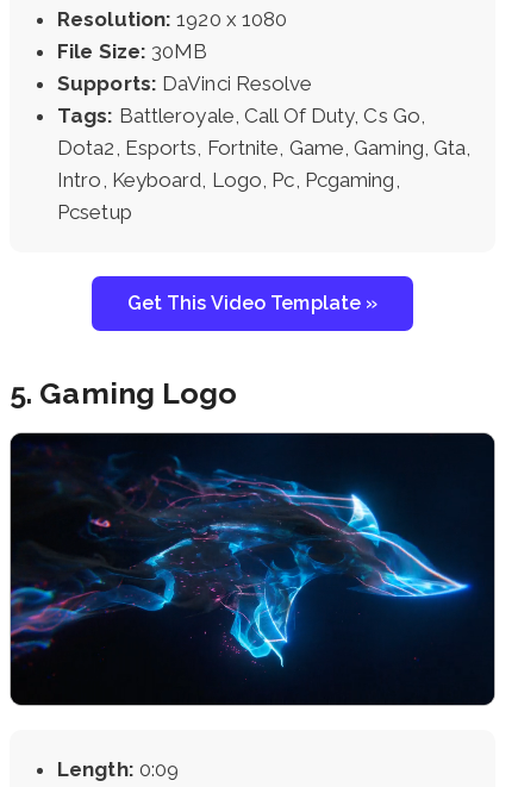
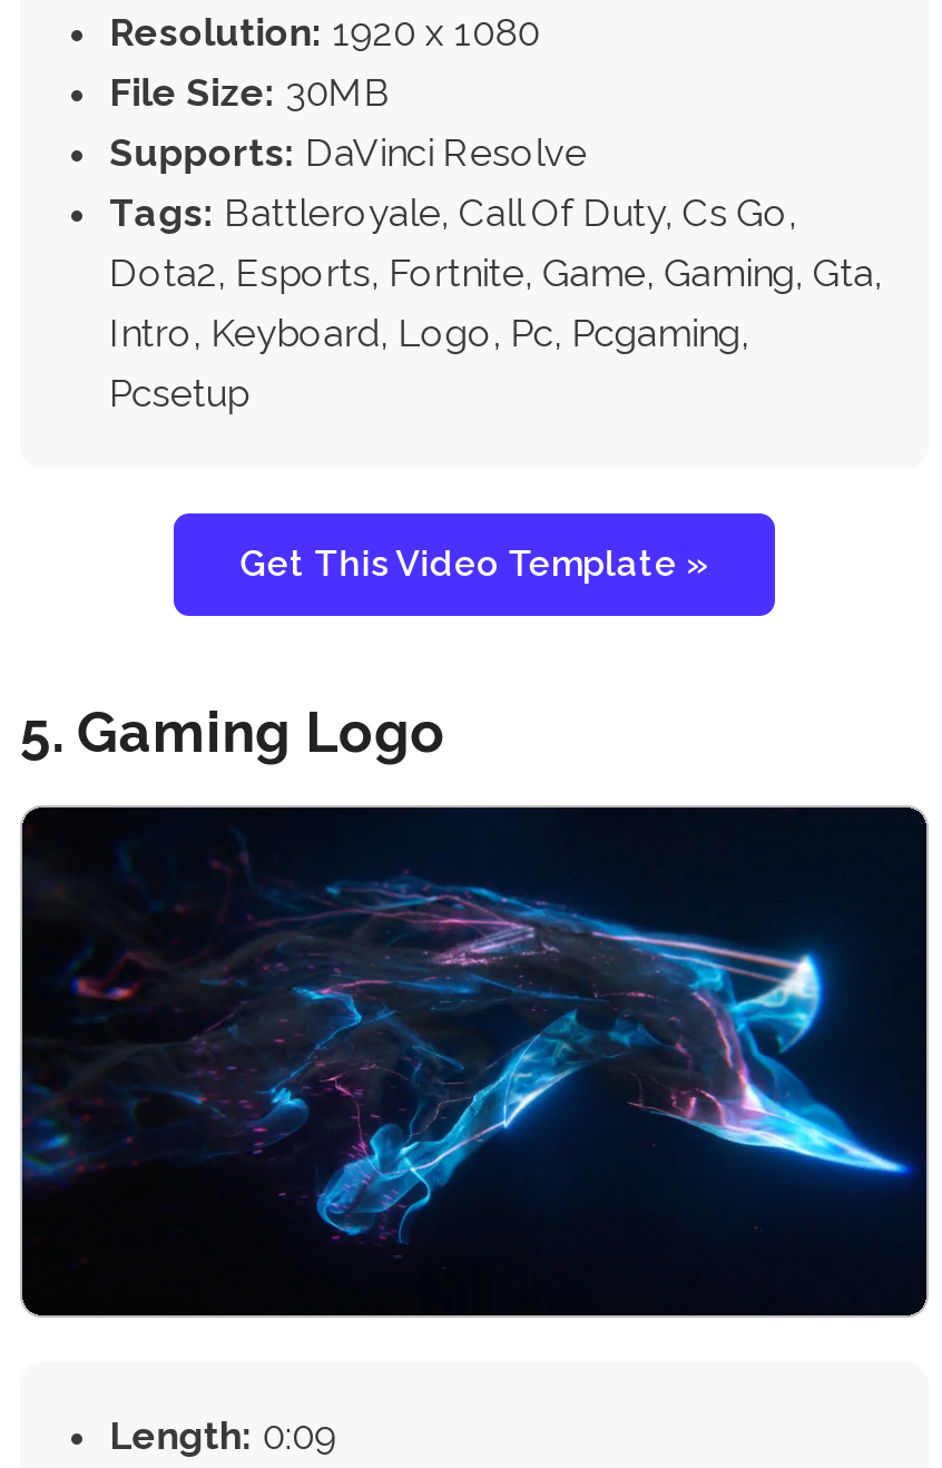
[11,446,489,672] [image] -> [22,852,920,1251] [image]

